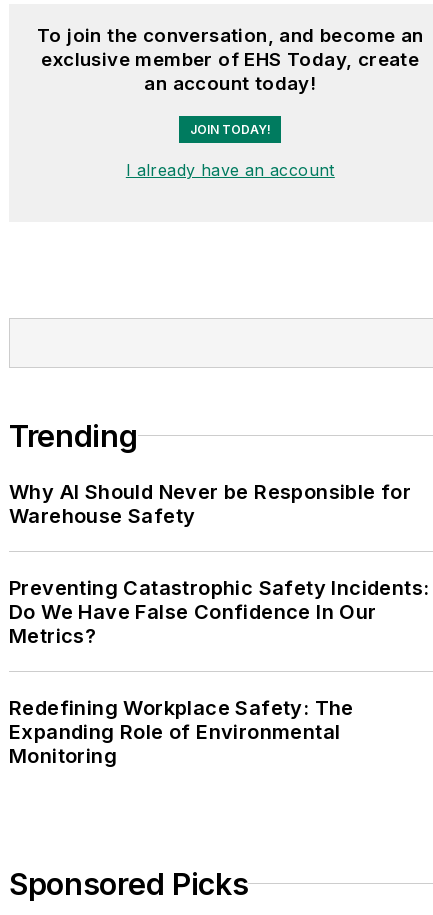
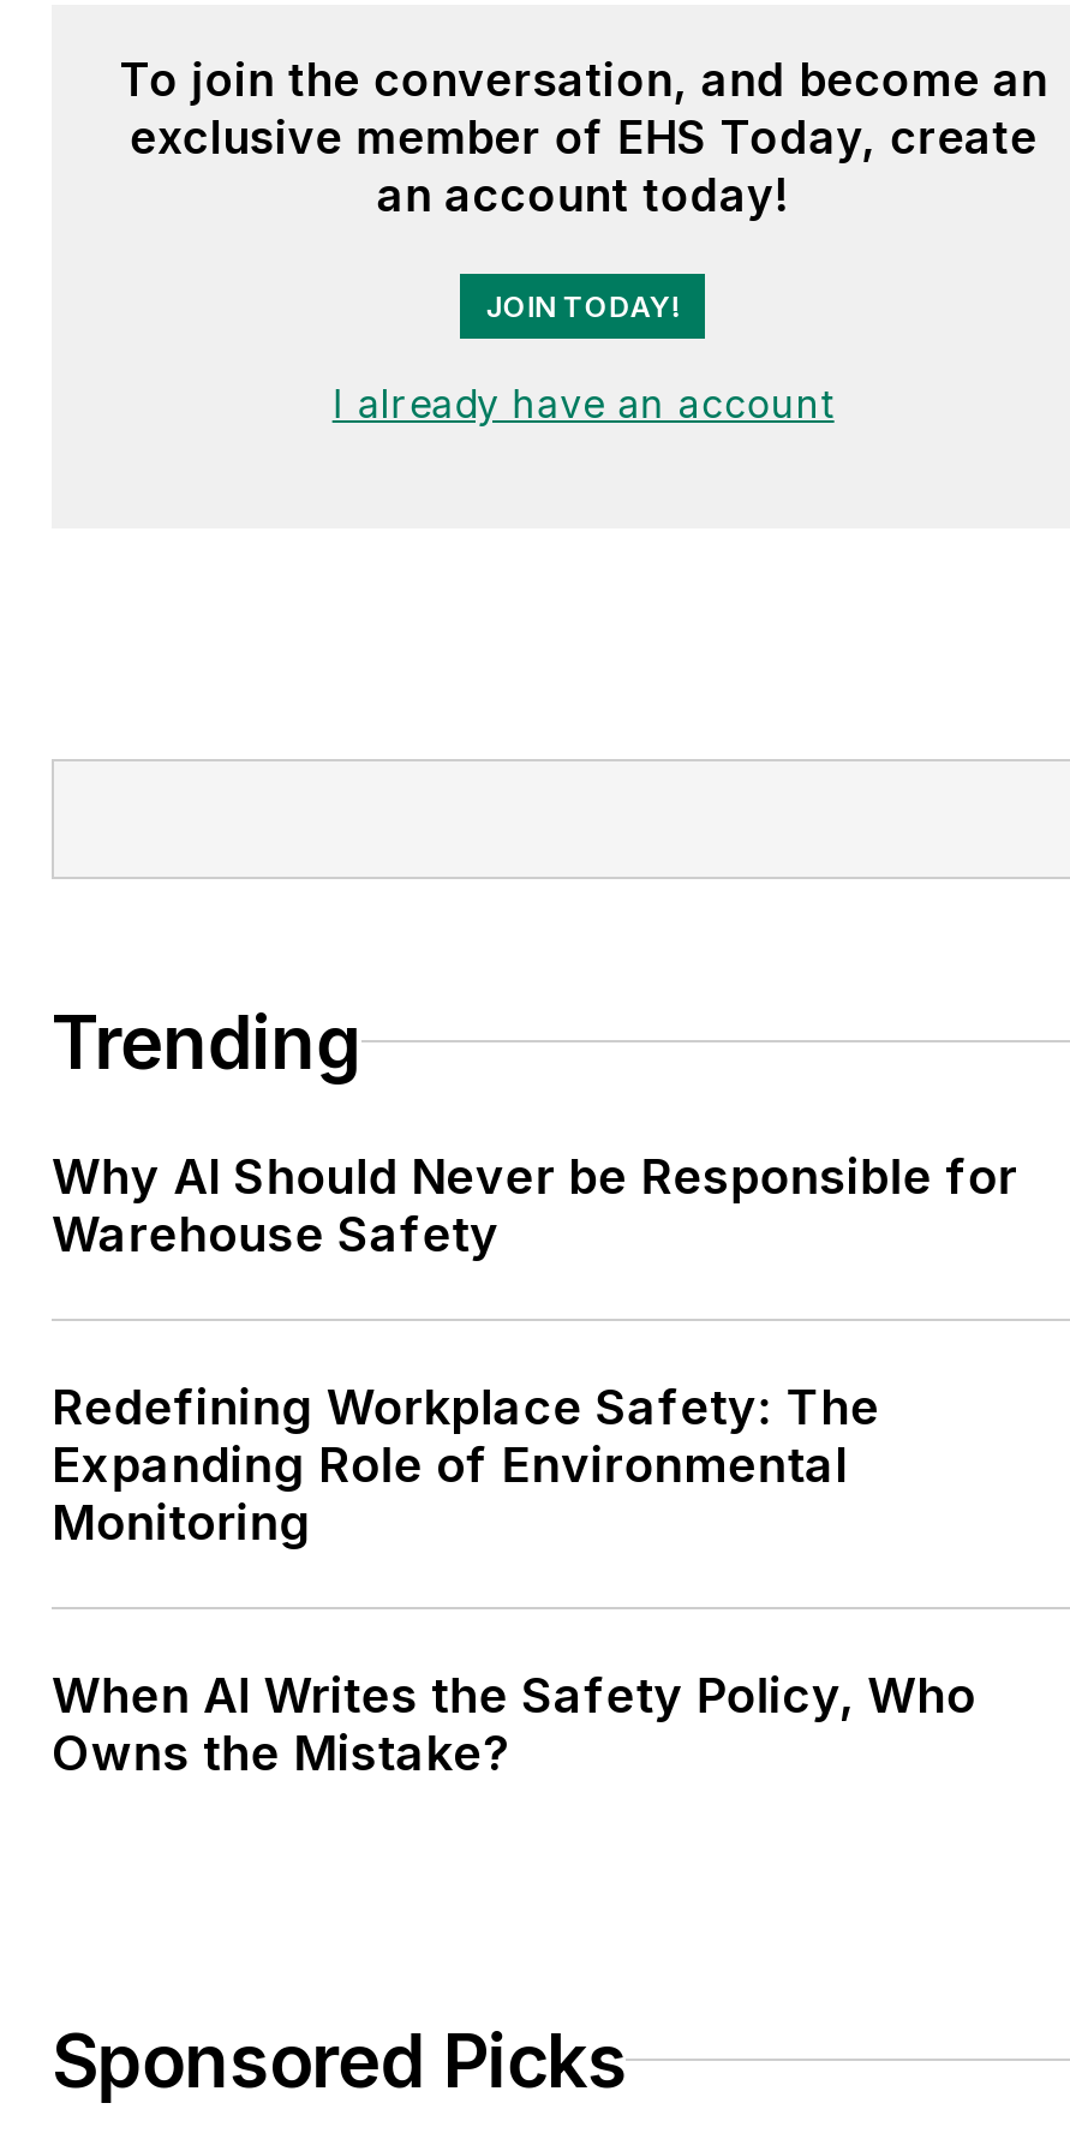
[9,576,429,648] Preventing Catastrophic Safety Incidents: | Do We Have False Confidence In Our | Metrics? -> none
moved [9,696,354,768] -> [52,1378,880,1551]: Redefining Workplace Safety: The | Expanding Role of Environmental | Monitoring
none -> [52,1667,976,1782] When AI Writes the Safety Policy, Who | Owns the Mistake?

